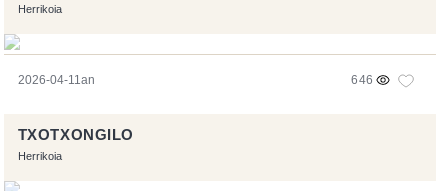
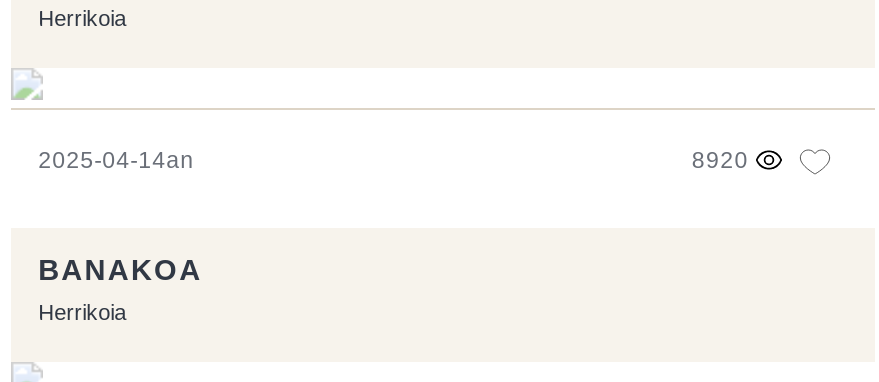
[18,74,373,86] 2026-04-11an | 646 -> [38,147,749,171] 2025-04-14an | 8920
[18,127,134,143] TXOTXONGILO -> [38,255,202,287] BANAKOA

